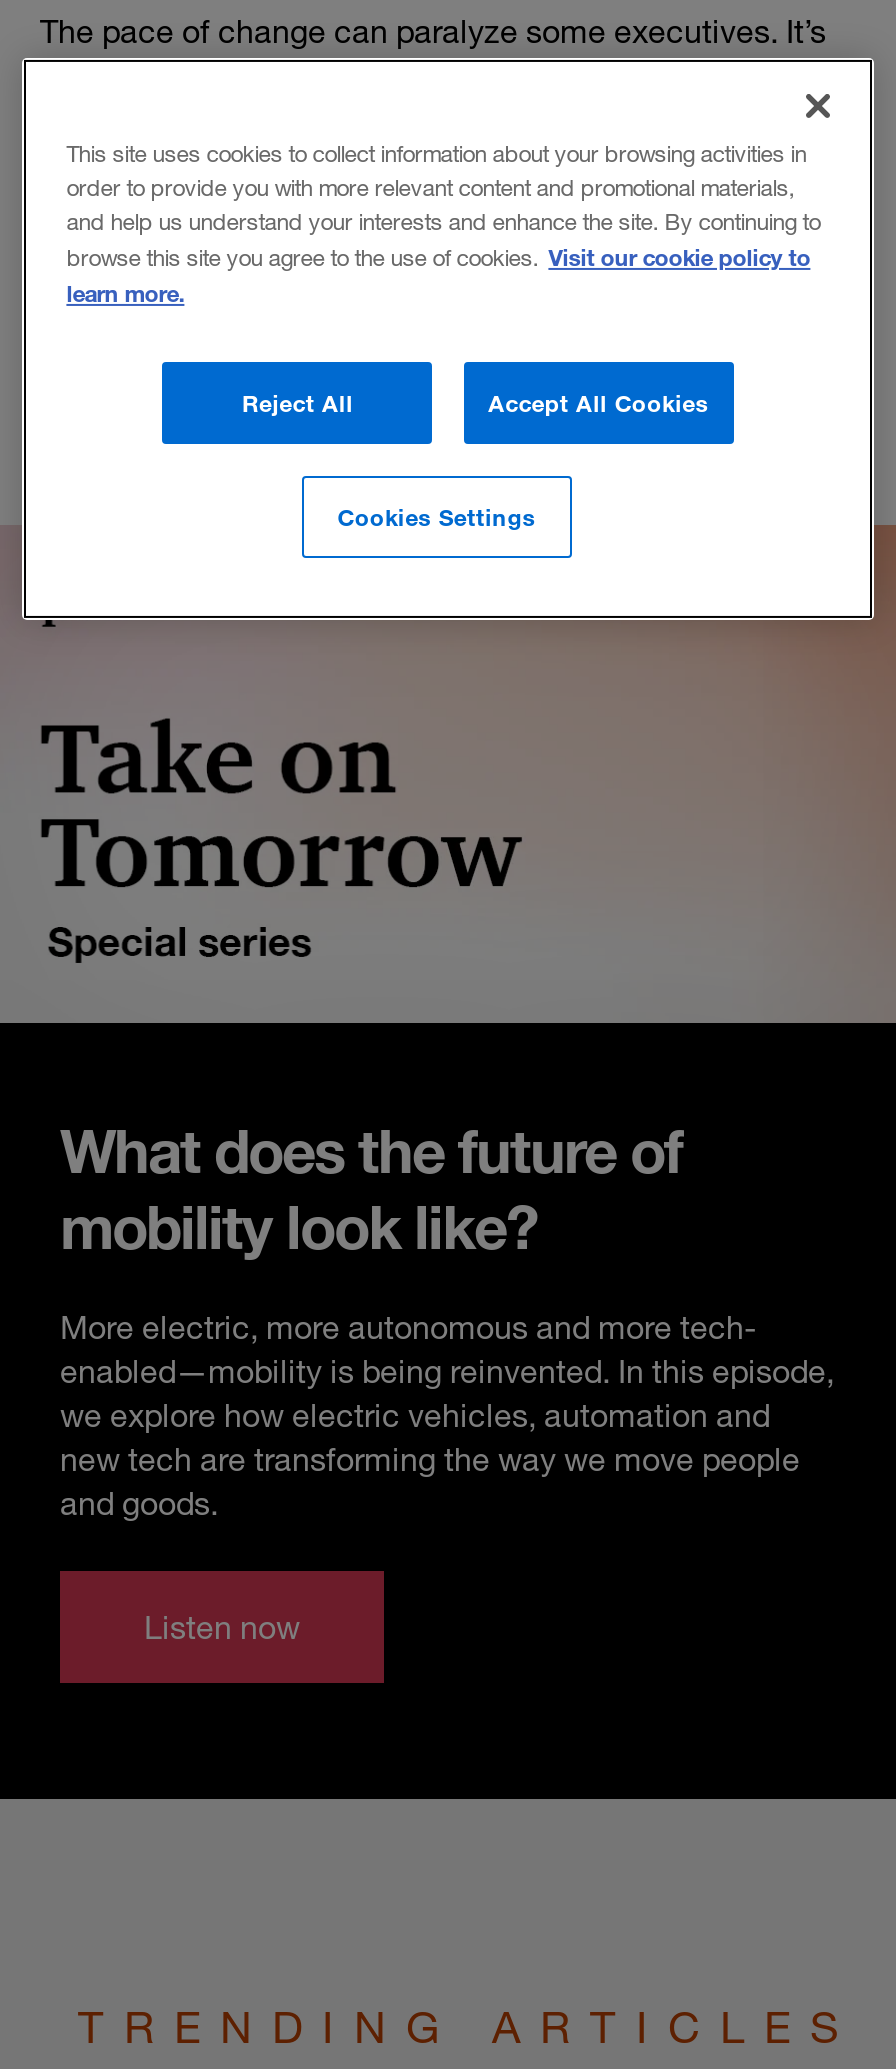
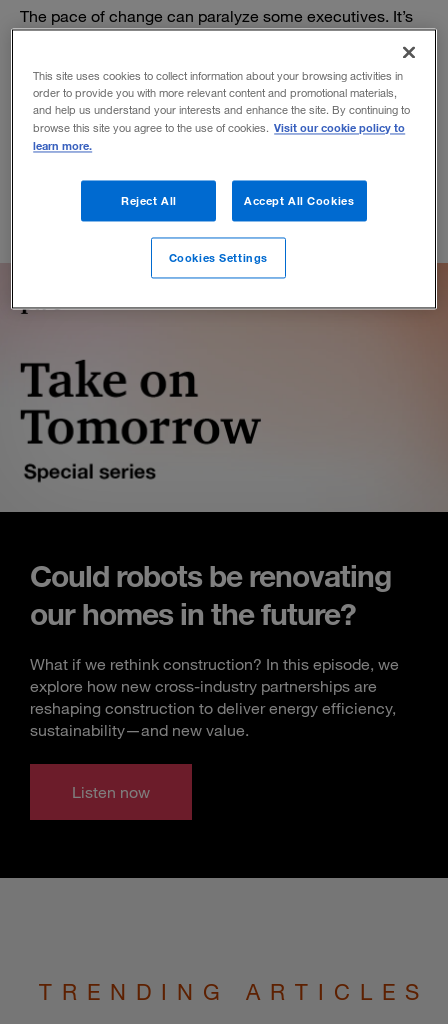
[60,1112,682,1262] What does the future of | mobility look like? -> [30,557,391,632] Could robots be renovating | our homes in the future?
[60,1306,834,1522] More electric, more autonomous and more tech- | enabled—mobility is being reinvented. In this episode, | we explore how electric vehicles, automation and | new tech are transforming the way we move people | and goods. -> [30,654,399,740] What if we rethink construction? In this episode, we | explore how new cross-industry partnerships are | reshaping construction to deliver energy efficiency, | sustainability—and new value.

